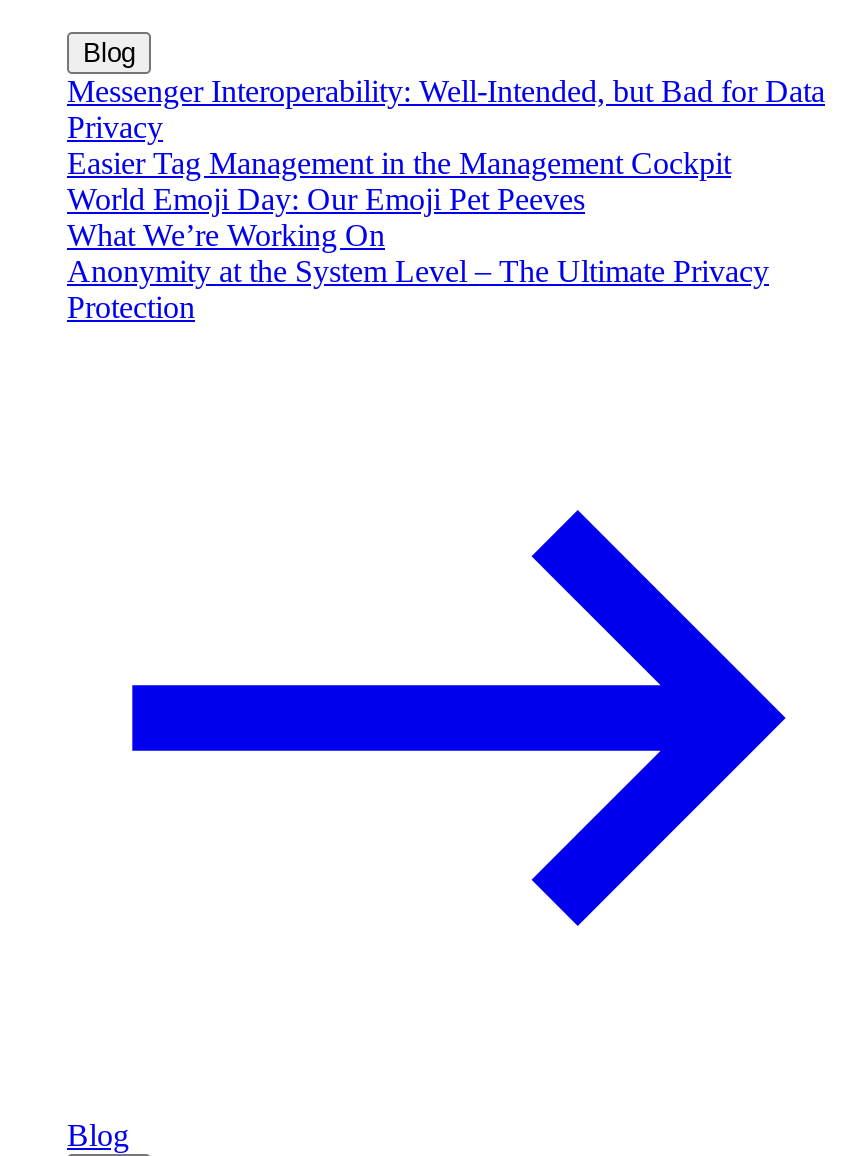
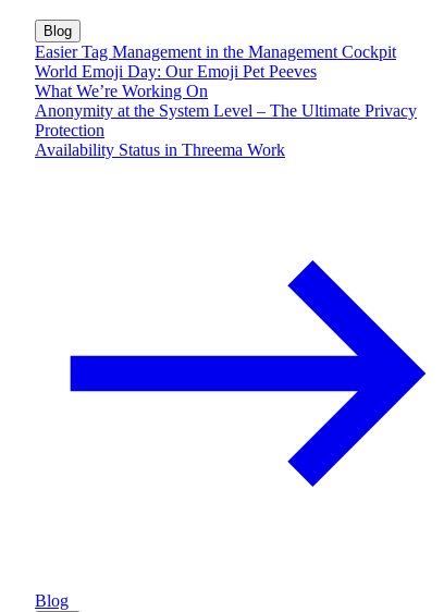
[67,73,825,143] Messenger Interoperability: Well-Intended, but Bad for Data | Privacy -> none
moved [67,145,769,323] -> [35,42,417,139]: Easier Tag Management in the Management Cockpit | World Emoji Day: Our Emoji Pet Peeves | What We’re Working On | Anonymity at the System Level – The Ultimate Privacy | Protection
none -> [35,140,285,158] Availability Status in Threema Work

